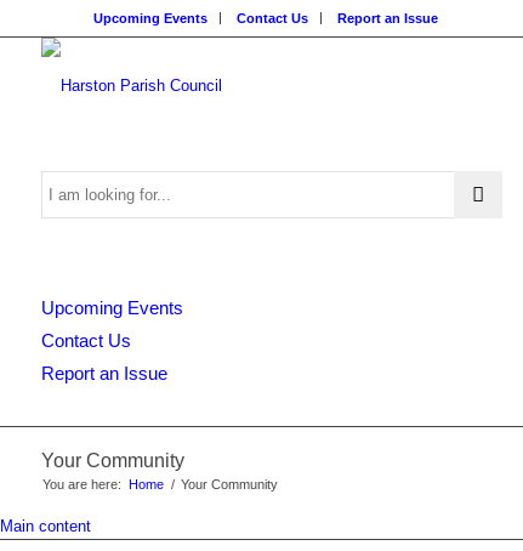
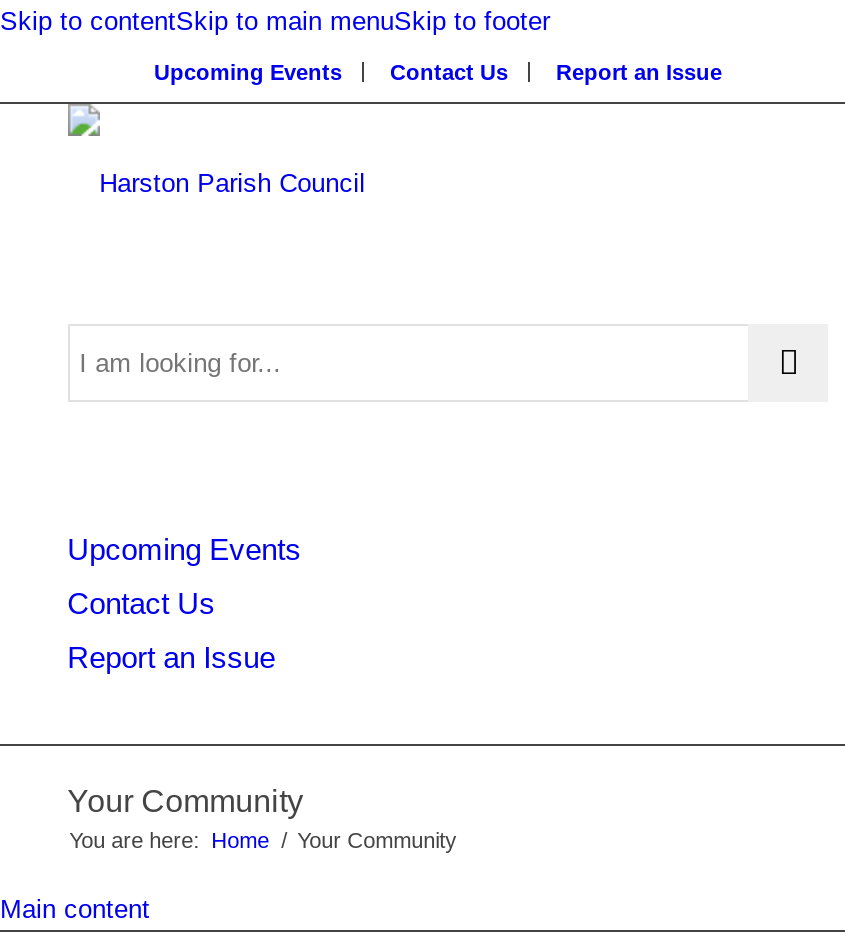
none -> [0,6,550,36] Skip to contentSkip to main menuSkip to footer

